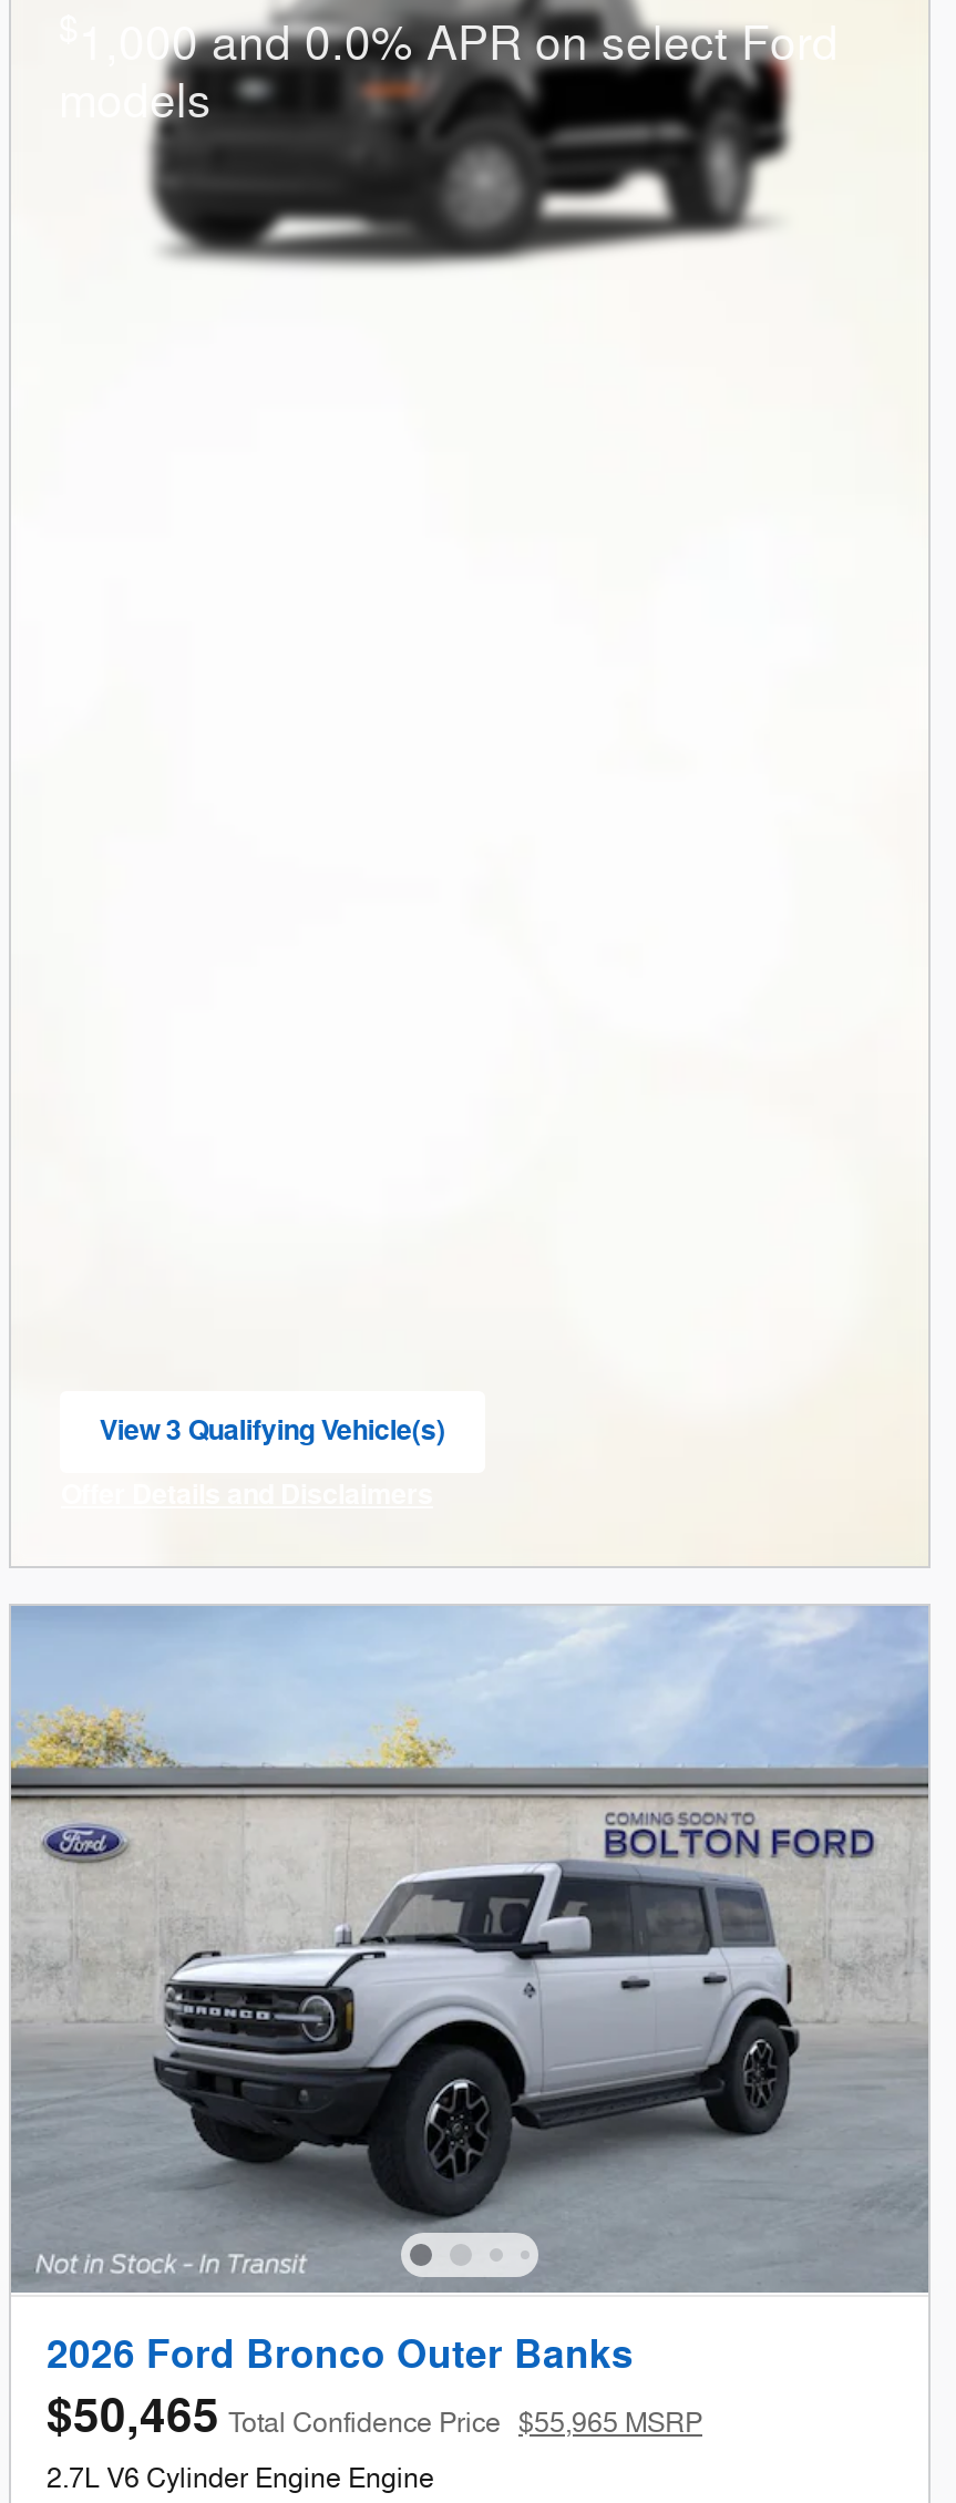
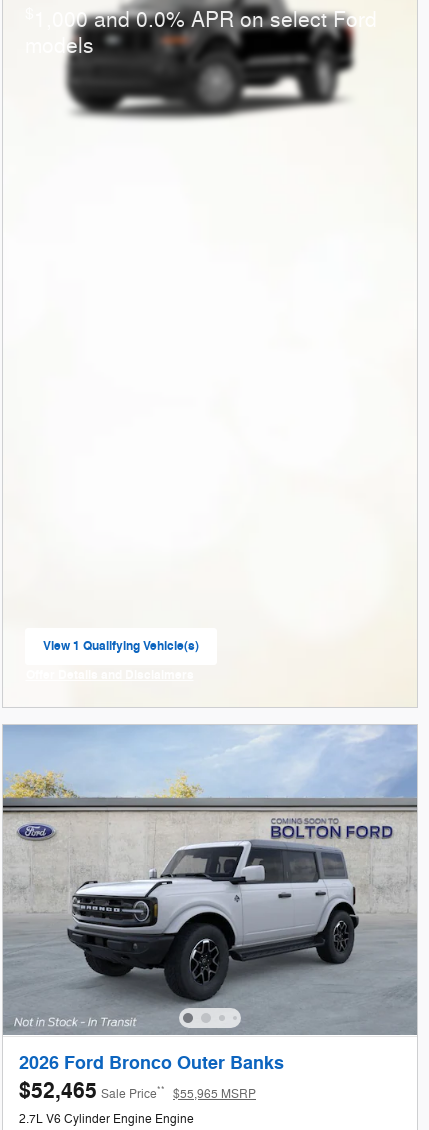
[99,1412,445,1447] View 3 Qualifying Vehicle(s) -> [43,637,199,653] View 1 Qualifying Vehicle(s)
[47,2384,702,2447] $50,465 Total Confidence Price $55,965 MSRP -> [19,1076,256,1104] $52,465 Sale Price** $55,965 MSRP

